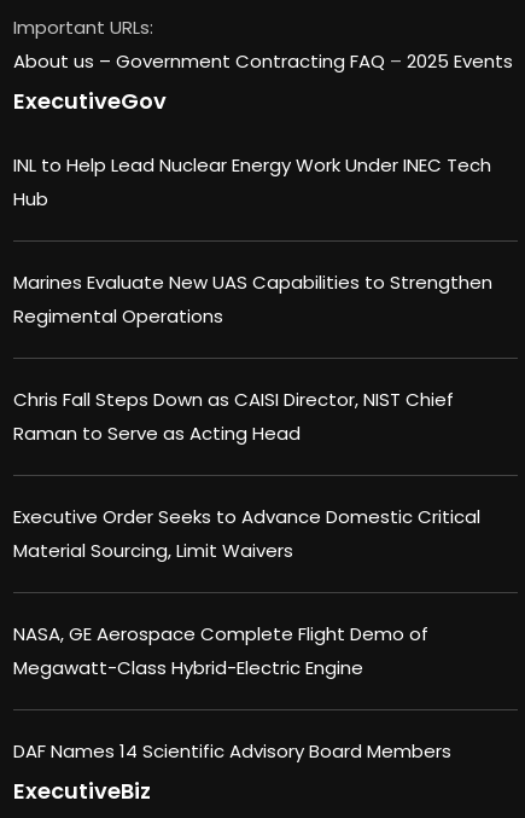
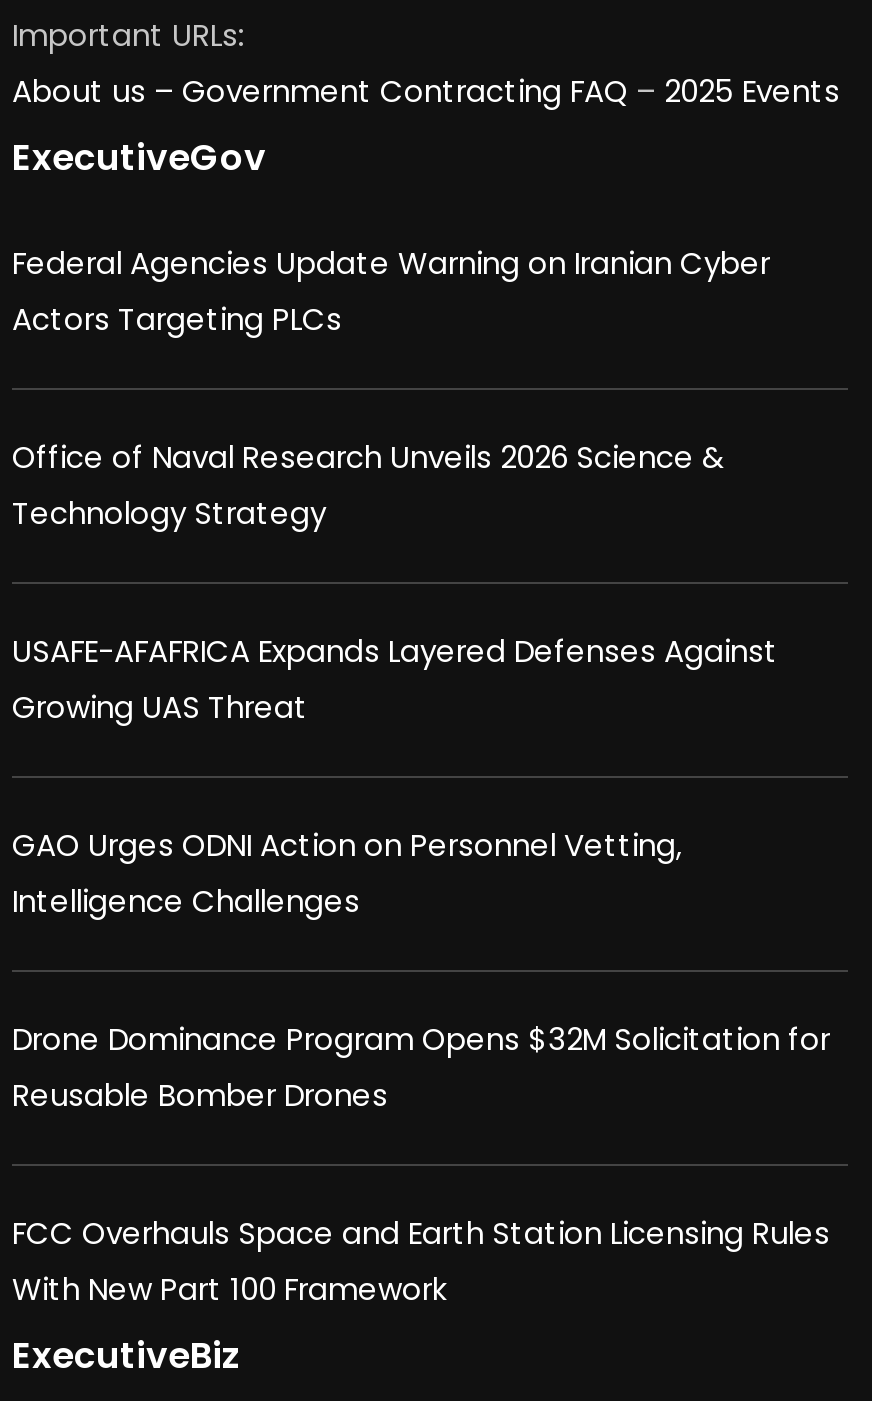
[13,152,491,212] INL to Help Lead Nuclear Energy Work Under INEC Tech | Hub -> [12,242,770,340] Federal Agencies Update Warning on Iranian Cyber | Actors Targeting PLCs
[13,270,492,329] Marines Evaluate New UAS Capabilities to Strengthen | Regimental Operations -> [12,436,724,534] Office of Naval Research Unveils 2026 Science & | Technology Strategy
[13,387,454,446] Chris Fall Steps Down as CAISI Director, NIST Chief | Raman to Serve as Acting Head -> [12,630,778,728] USAFE-AFAFRICA Expands Layered Defenses Against | Growing UAS Threat
[13,504,480,563] Executive Order Seeks to Advance Domestic Critical | Material Sourcing, Limit Waivers -> [12,824,682,922] GAO Urges ODNI Action on Personnel Vetting, | Intelligence Challenges
[13,621,428,680] NASA, GE Aerospace Complete Flight Demo of | Megawatt-Class Hybrid-Electric Engine -> [12,1018,830,1116] Drone Dominance Program Opens $32M Solicitation for | Reusable Bomber Drones
[13,738,451,764] DAF Names 14 Scientific Advisory Board Members -> [12,1212,830,1310] FCC Overhauls Space and Earth Station Licensing Rules | With New Part 100 Framework

